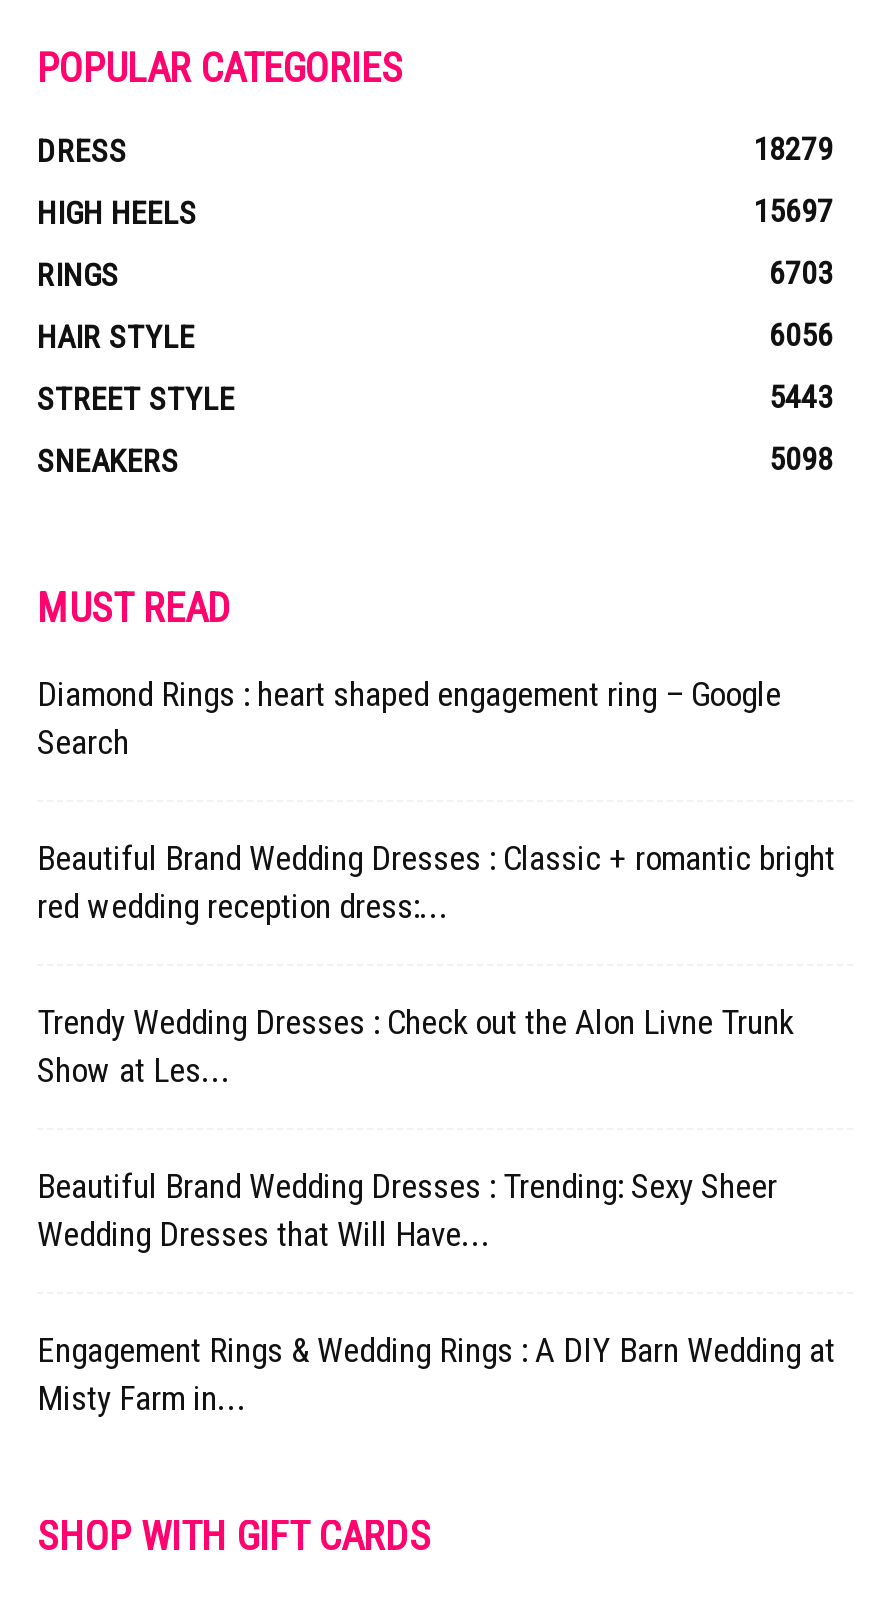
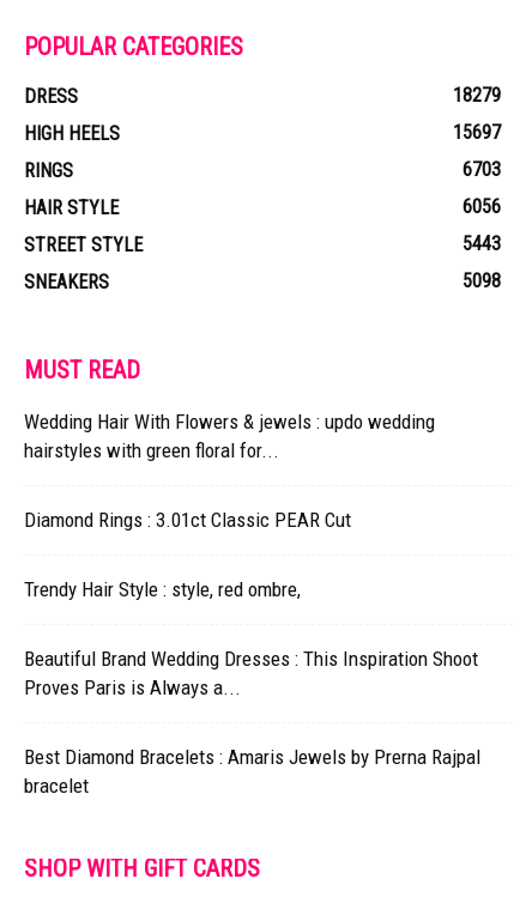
[37,674,781,762] Diamond Rings : heart shaped engagement ring – Google | Search -> [24,410,435,462] Wedding Hair With Flowers & jewels : updo wedding | hairstyles with green floral for...
[37,838,835,926] Beautiful Brand Wedding Dresses : Classic + romantic bright | red wedding reception dress:... -> [24,508,351,532] Diamond Rings : 3.01ct Classic PEAR Cut
[37,1002,793,1090] Trendy Wedding Dresses : Check out the Alon Livne Trunk | Show at Les... -> [24,577,301,601] Trendy Hair Style : style, red ombre,
[37,1166,777,1254] Beautiful Brand Wedding Dresses : Trending: Sexy Sheer | Wedding Dresses that Will Have... -> [24,647,478,699] Beautiful Brand Wedding Dresses : This Inspiration Shoot | Proves Paris is Always a...
[37,1330,835,1418] Engagement Rings & Wedding Rings : A DIY Barn Wedding at | Misty Farm in... -> [24,745,480,798] Best Diamond Bracelets : Amaris Jewels by Prerna Rajpal | bracelet

